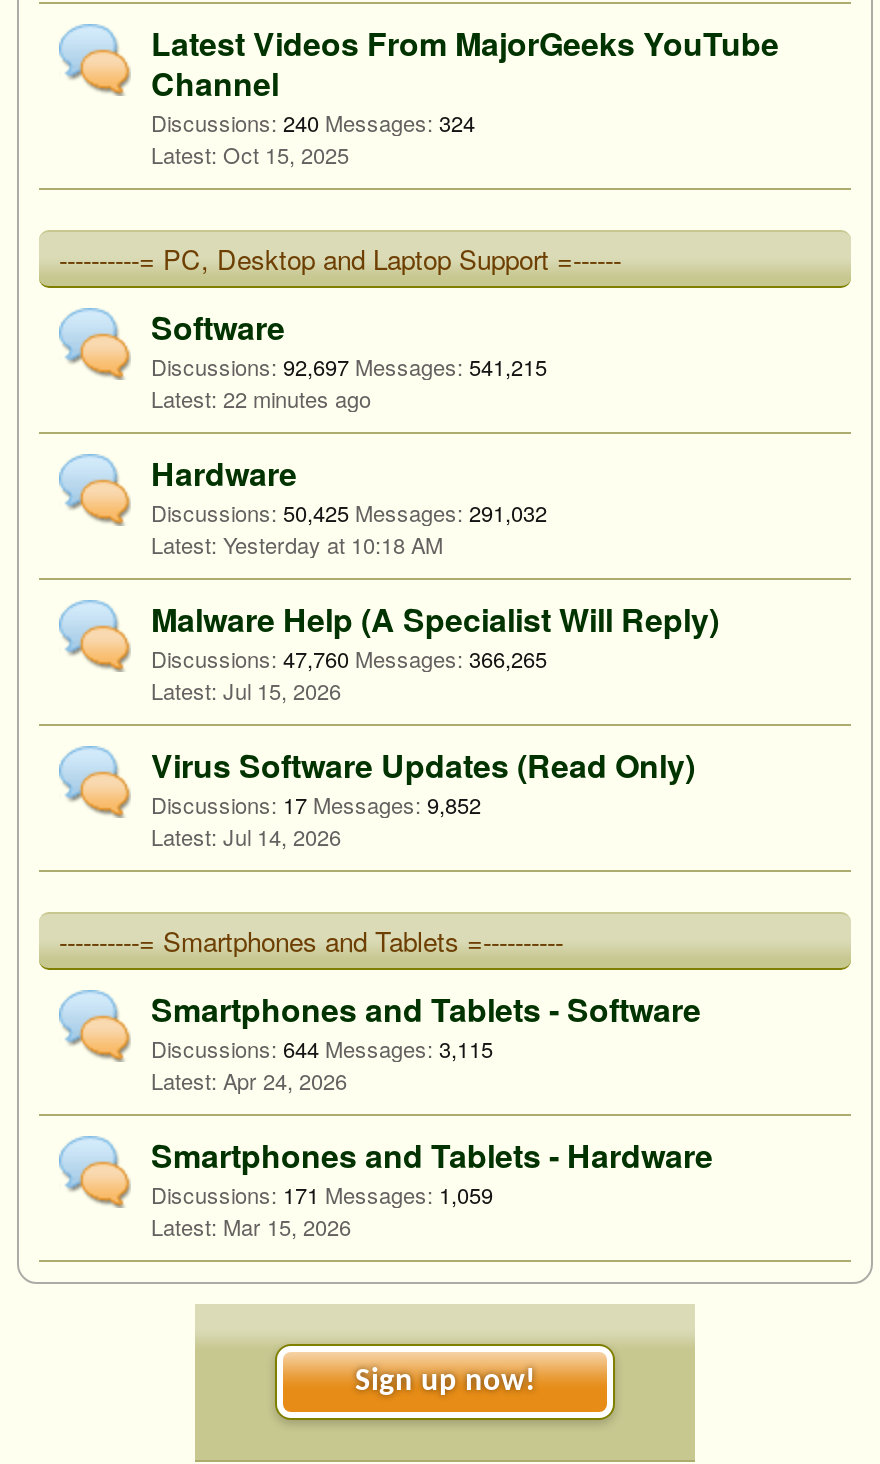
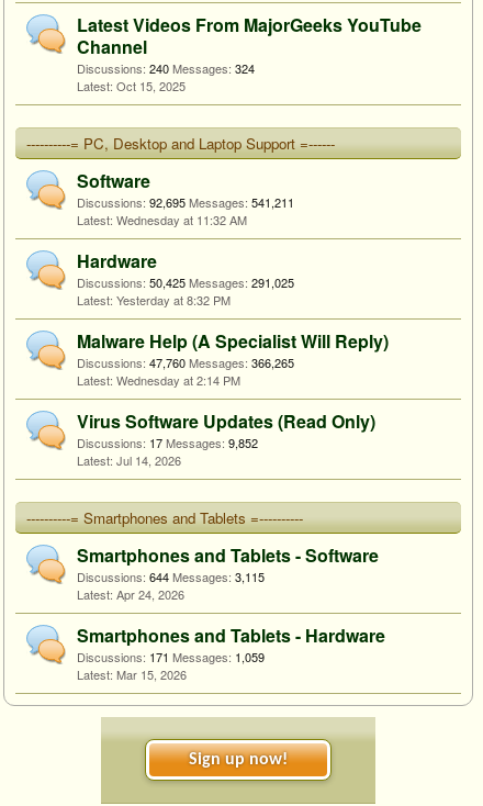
[151,350,547,414] Discussions: 92,697 Messages: 541,215 | 22 minutes ago -> [77,193,294,228] Discussions: 92,695 Messages: 541,211 | Wednesday at 11:32 AM
[151,496,547,528] Discussions: 50,425 Messages: 291,032 -> [77,273,294,291] Discussions: 50,425 Messages: 291,025
[223,528,443,560] Yesterday at 10:18 AM -> [116,291,231,309] Yesterday at 8:32 PM
[223,674,341,706] Jul 15, 2026 -> [116,371,240,389] Wednesday at 2:14 PM

